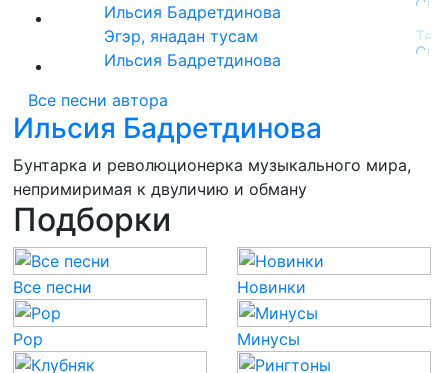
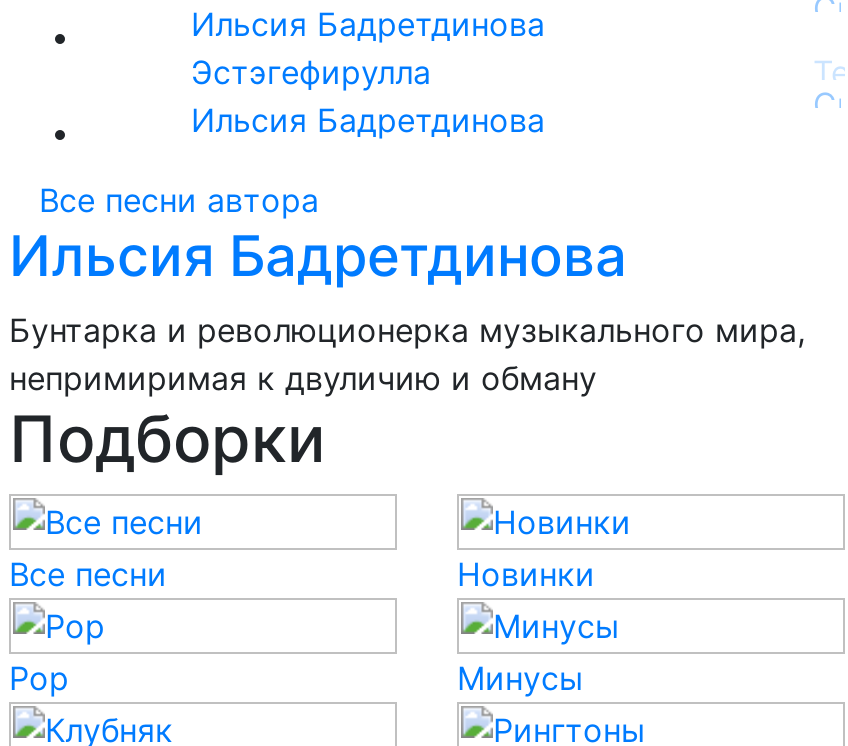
[104,26,258,46] Эгэр, янадан тусам -> [191,52,431,92] Эстэгефирулла

